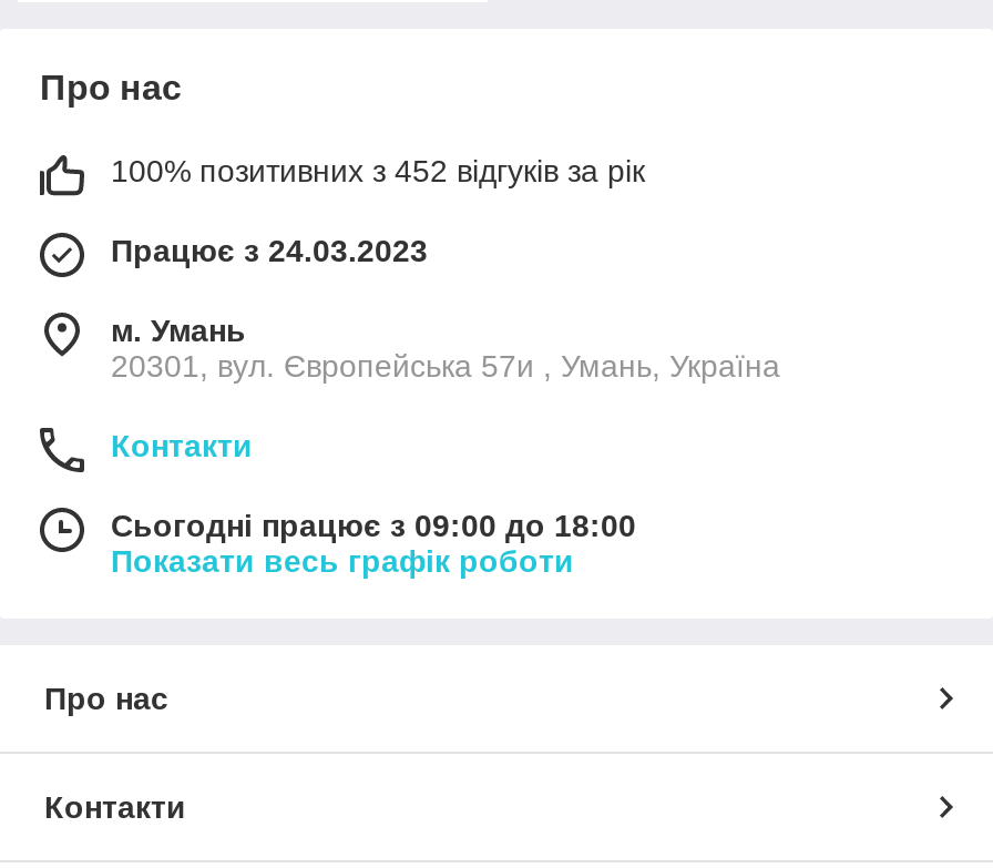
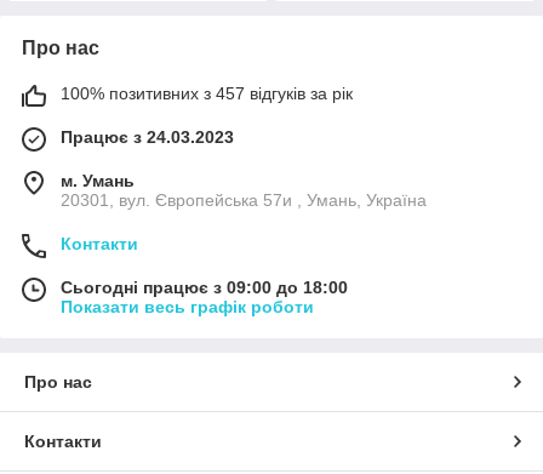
[111,153,645,188] 100% позитивних з 452 відгуків за рік -> [61,83,353,103] 100% позитивних з 457 відгуків за рік

